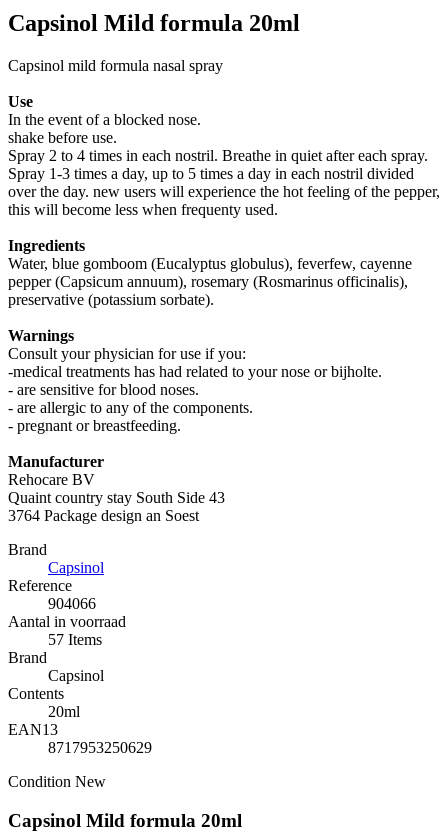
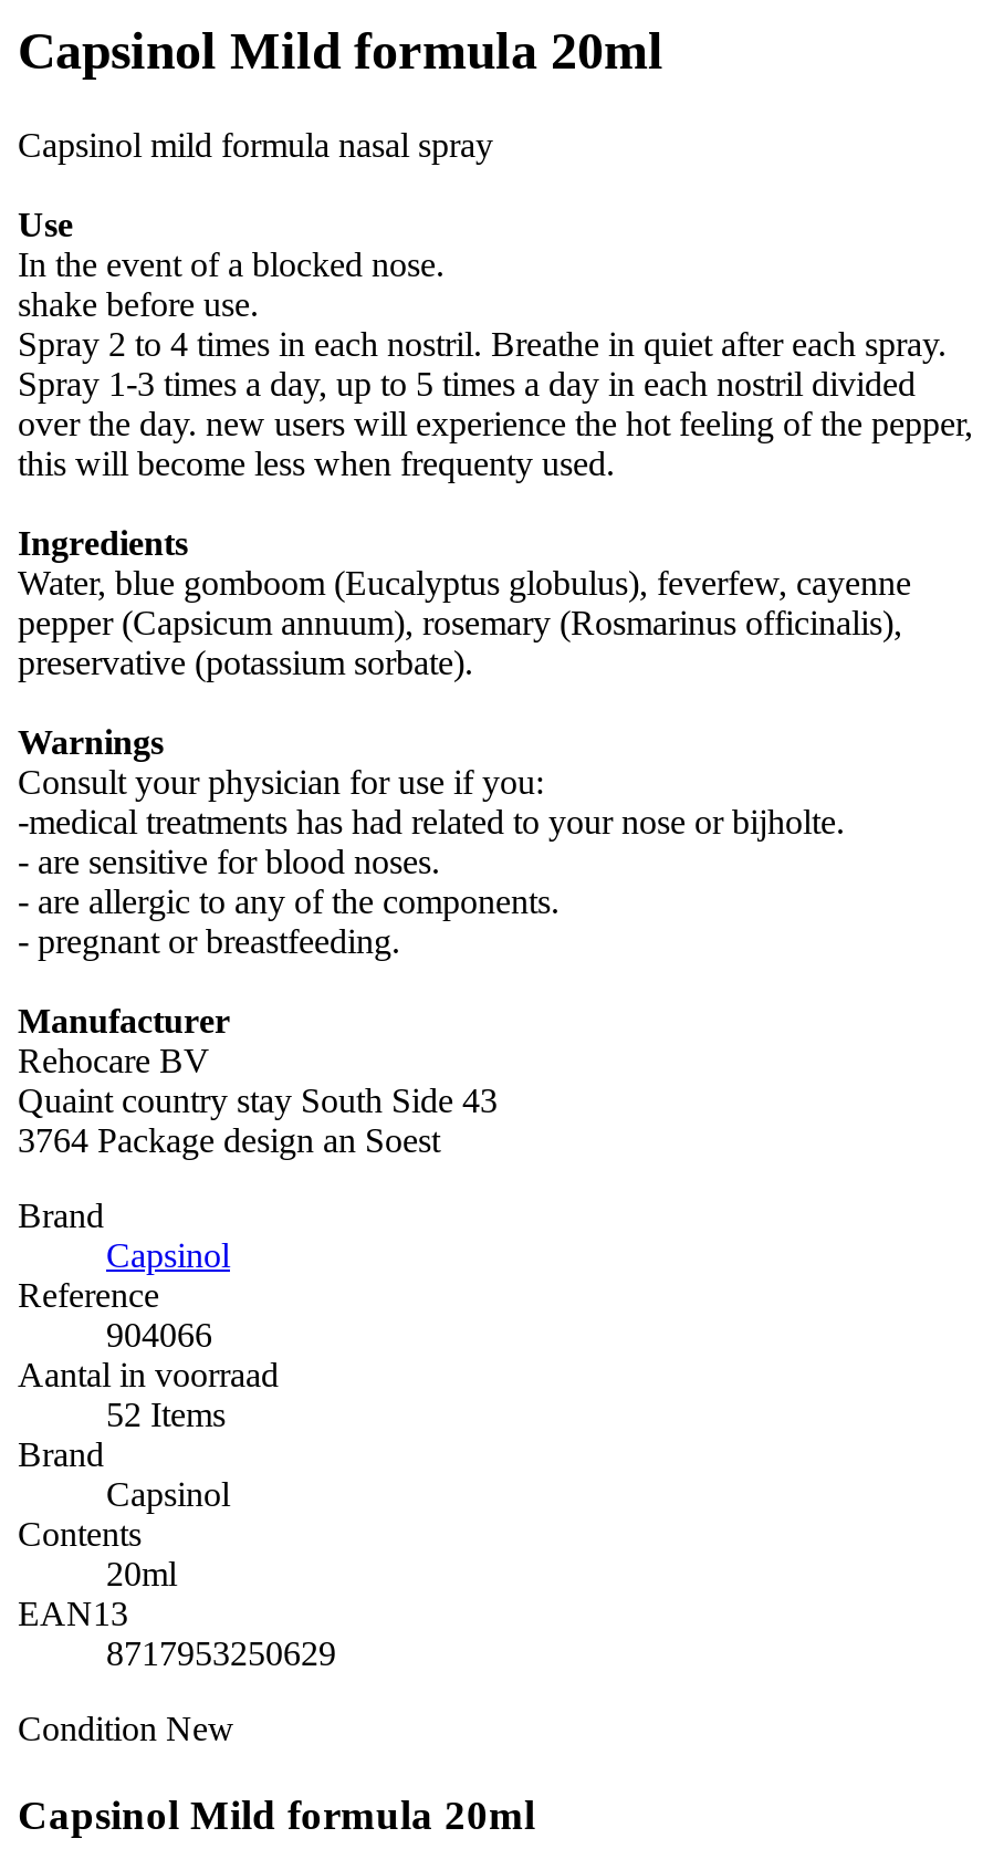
[48,631,102,648] 57 Items -> [106,1395,226,1433] 52 Items

